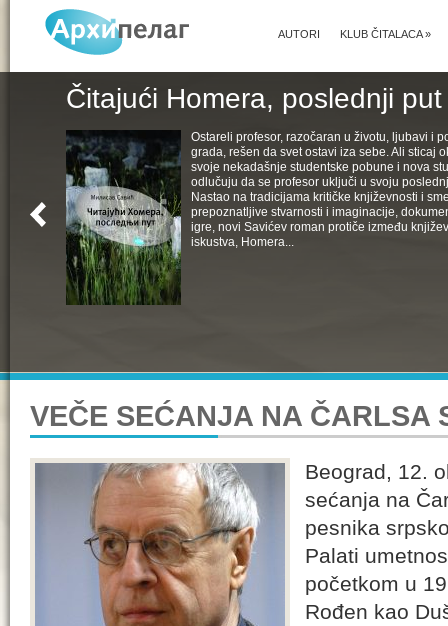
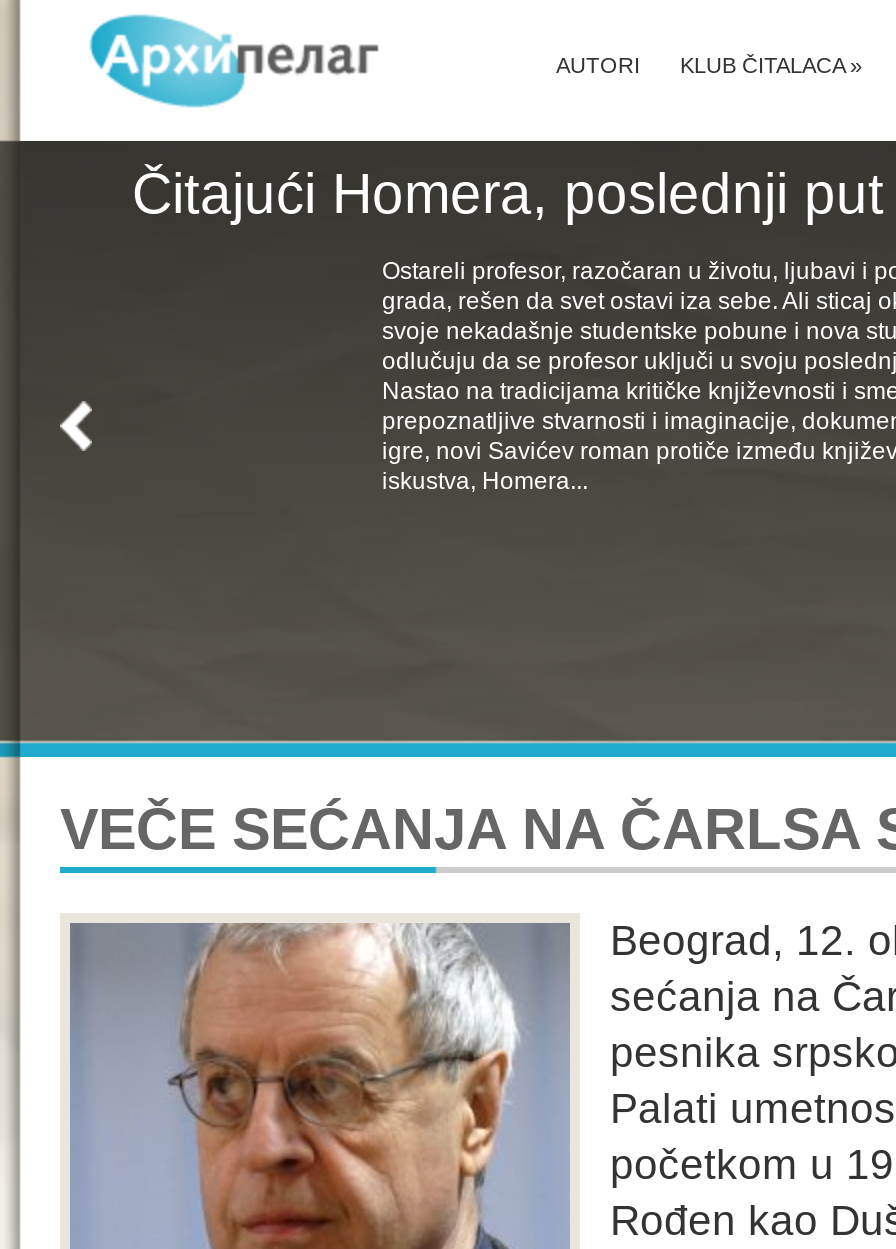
[65,130,182,305] [image] -> none

